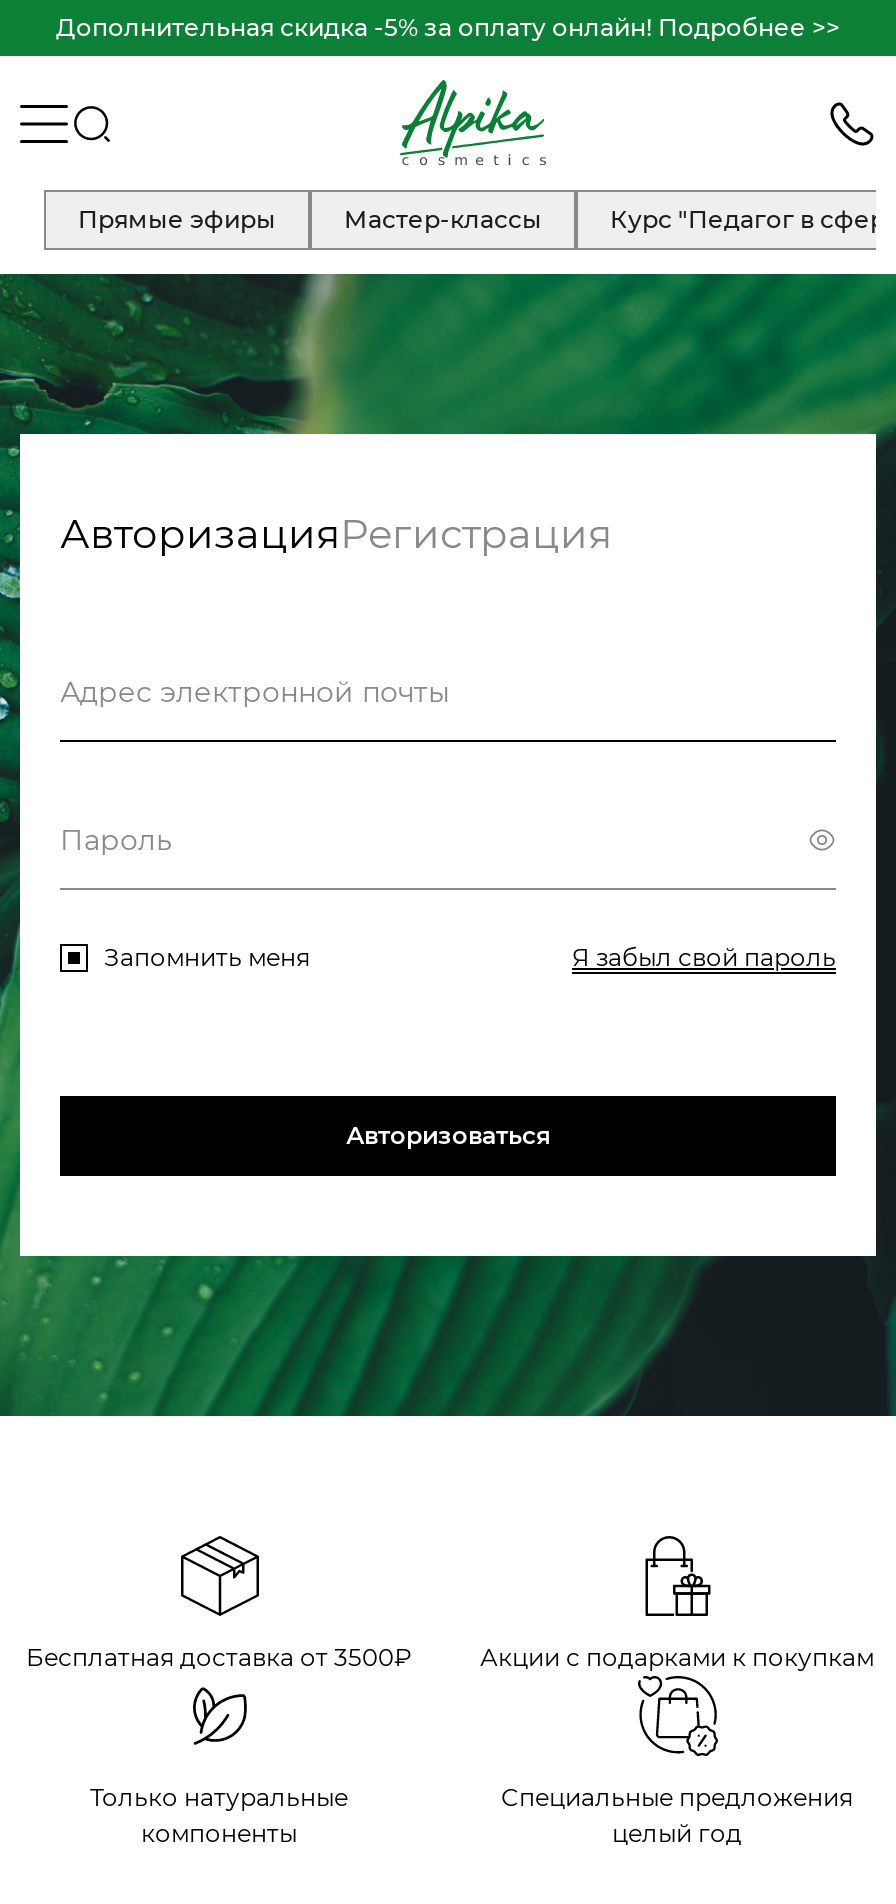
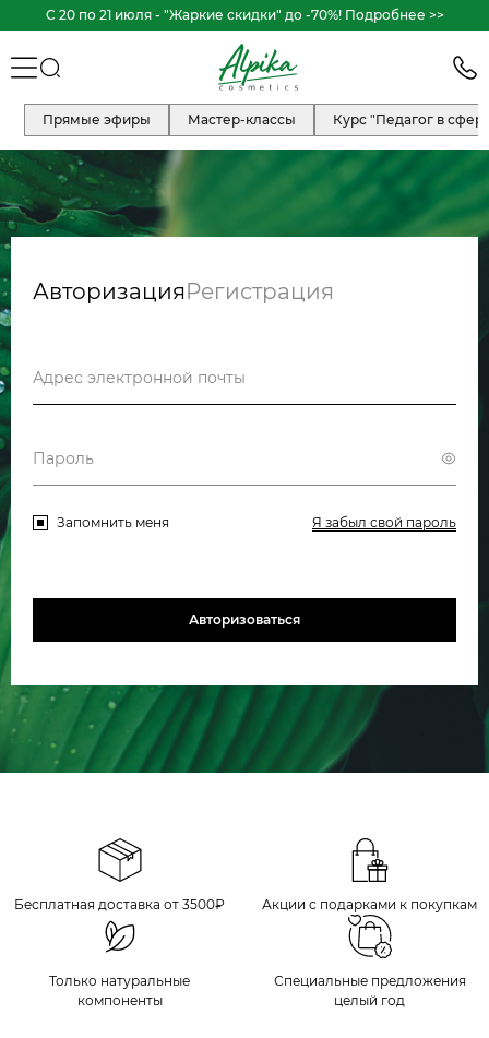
[56,12,840,42] Дополнительная скидка -5% за оплату онлайн! Подробнее >> -> [45,7,444,23] C 20 по 21 июля - "Жаркие скидки" до -70%! Подробнее >>

